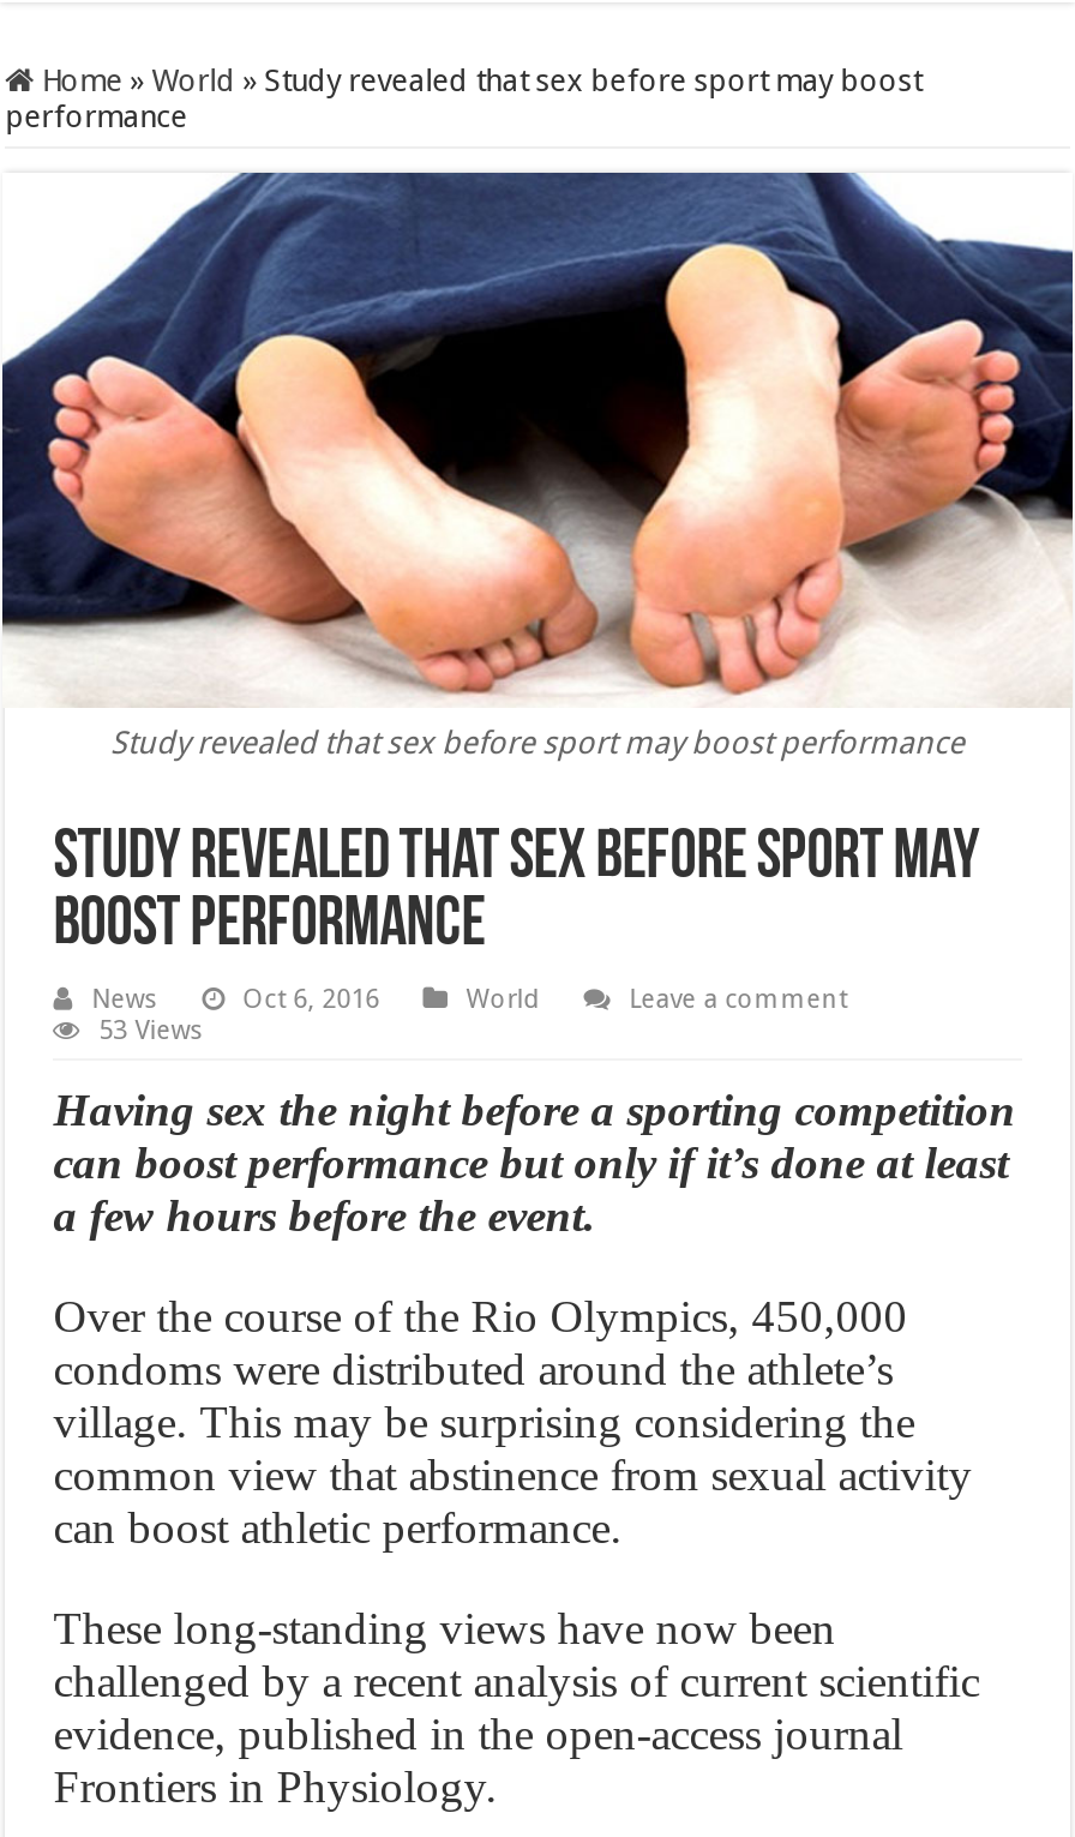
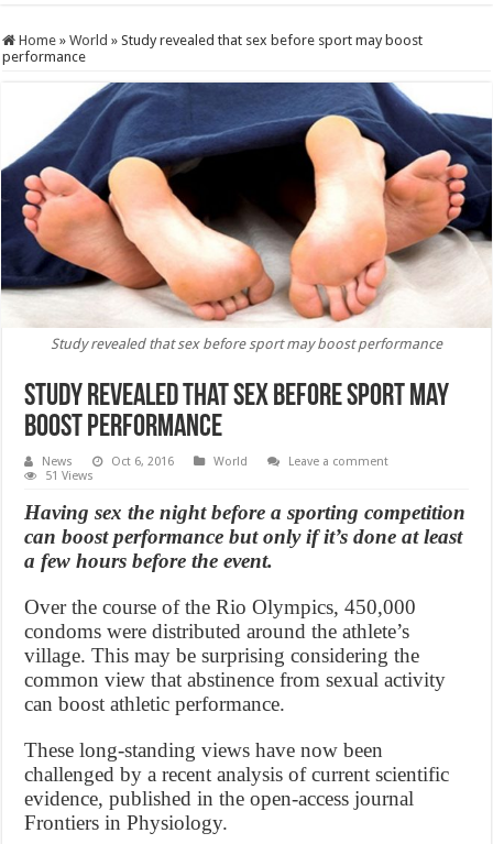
[99,1015,204,1046] 53 Views -> [45,469,94,483] 51 Views

